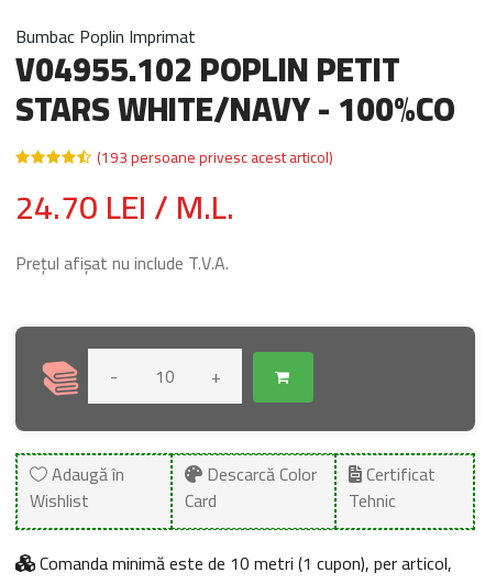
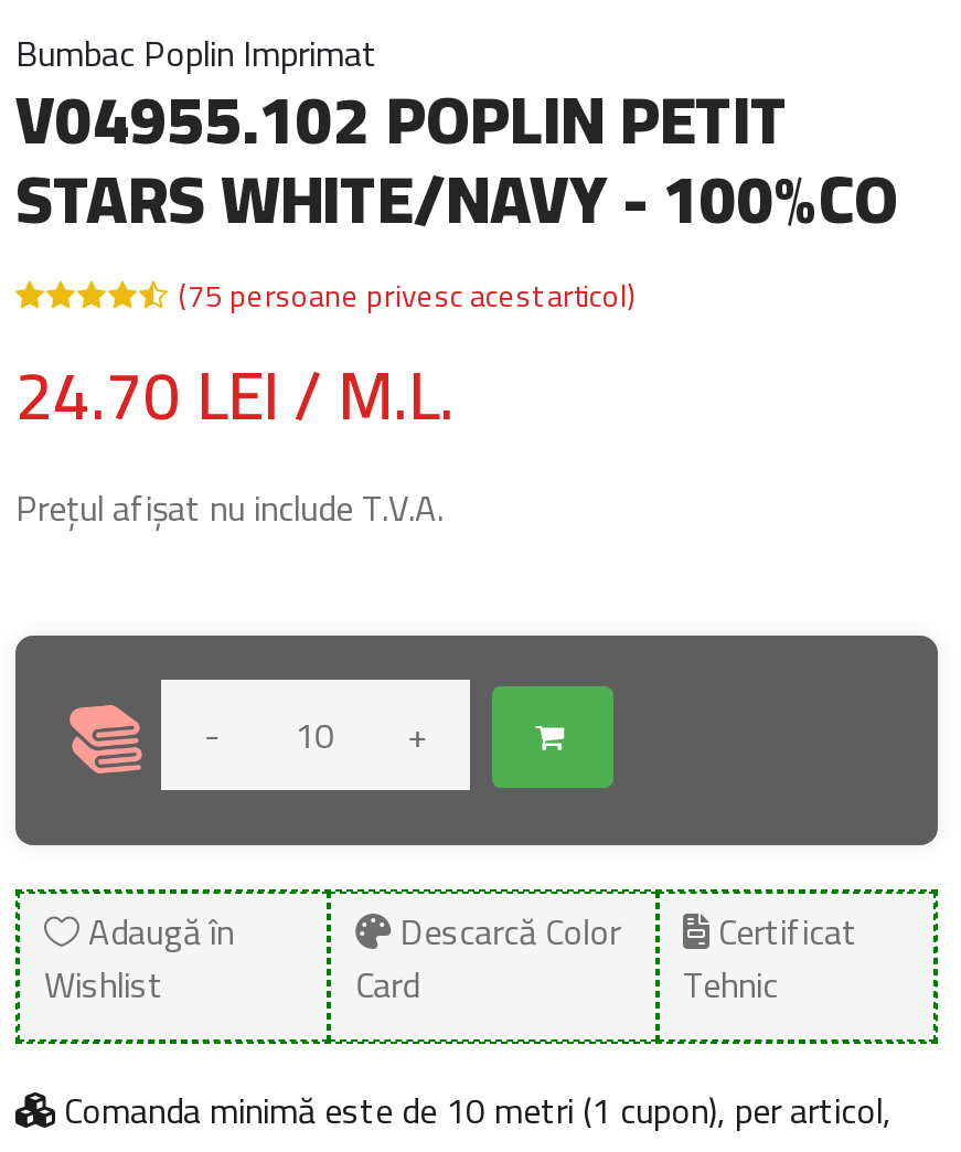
[97,143,333,172] (193 persoane privesc acest articol) -> [179,267,636,325] (75 persoane privesc acest articol)

